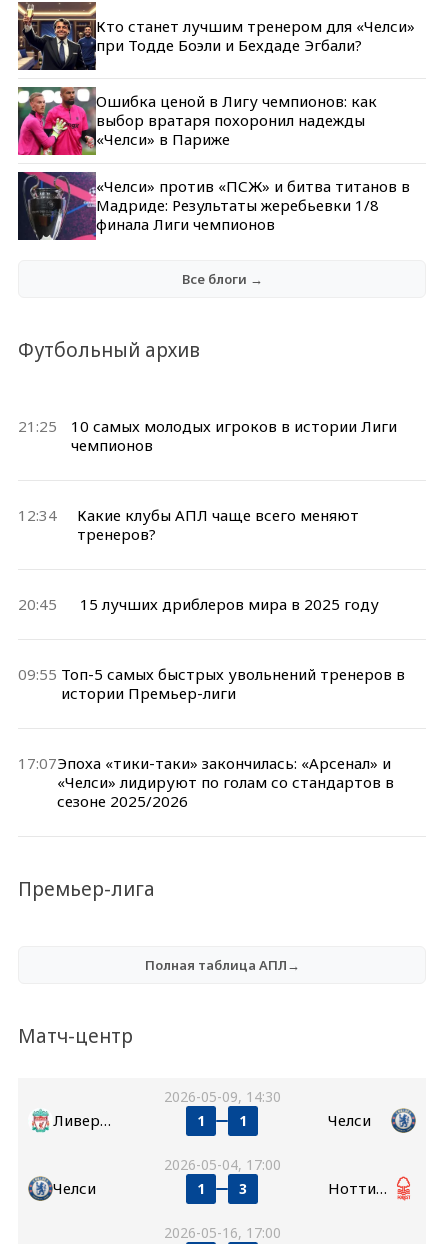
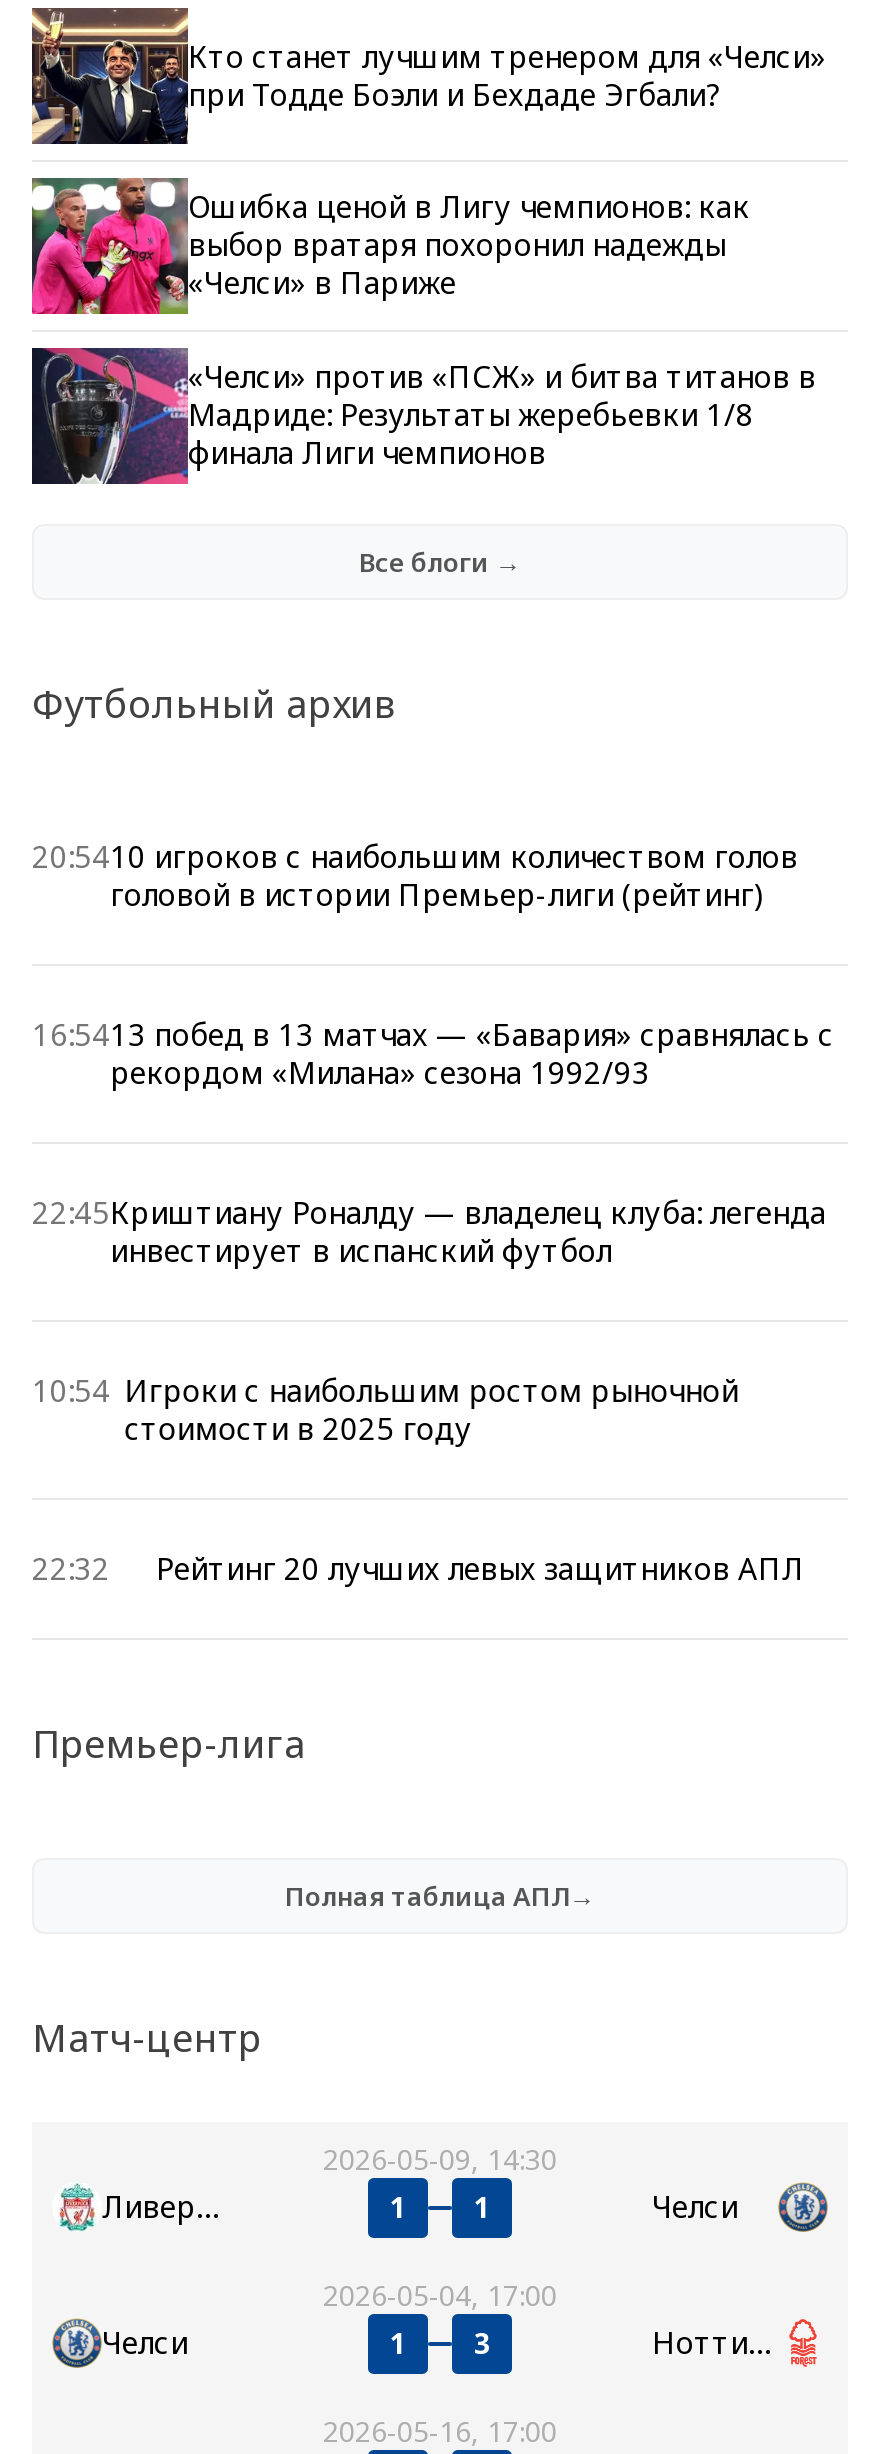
[18,416,397,455] 21:25 | 10 самых молодых игроков в истории Лиги | чемпионов -> [32,835,798,913] 20:5410 игроков с наибольшим количеством голов | головой в истории Премьер-лиги (рейтинг)
[18,505,359,544] 12:34 | Какие клубы АПЛ чаще всего меняют | тренеров? -> [32,1013,834,1091] 16:5413 побед в 13 матчах — «Бавария» сравнялась с | рекордом «Милана» сезона 1992/93
[18,594,379,614] 20:45 | 15 лучших дриблеров мира в 2025 году -> [32,1191,826,1269] 22:45Криштиану Роналду — владелец клуба: легенда | инвестирует в испанский футбол
[18,664,405,703] 09:55 Топ-5 самых быстрых увольнений тренеров в | истории Премьер-лиги -> [32,1369,738,1447] 10:54 Игроки с наибольшим ростом рыночной | стоимости в 2025 году
[18,753,394,811] 17:07Эпоха «тики-таки» закончилась: «Арсенал» и | «Челси» лидируют по голам со стандартов в | сезоне 2025/2026 -> [32,1547,804,1587] 22:32 | Рейтинг 20 лучших левых защитников АПЛ

